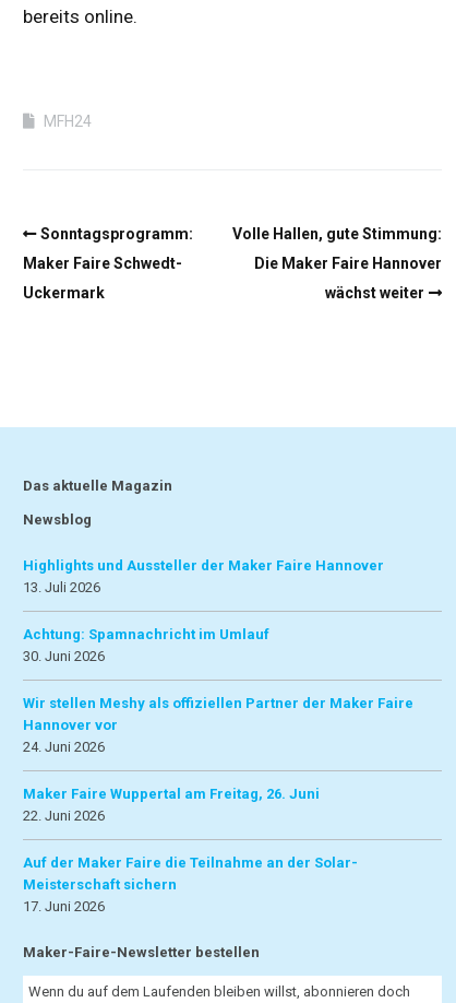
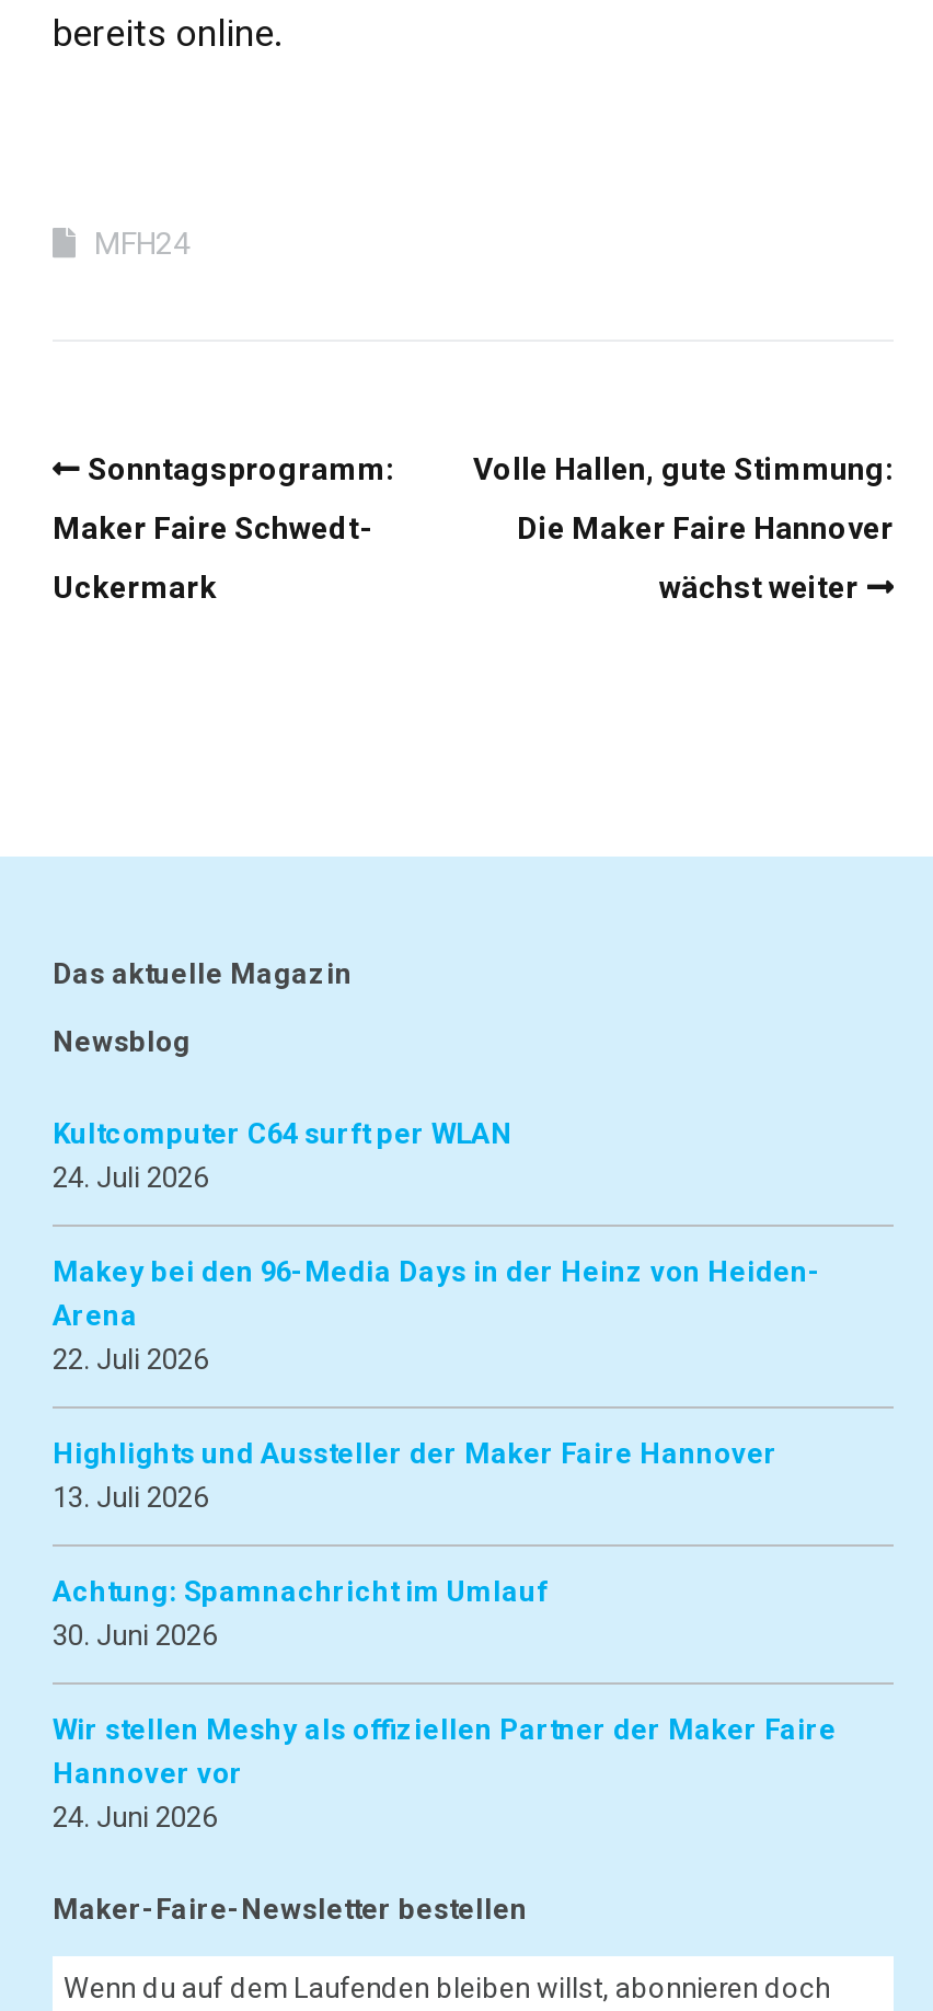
none -> [53,1118,821,1377] Kultcomputer C64 surft per WLAN | 24. Juli 2026 | Makey bei den 96-Media Days in der Heinz von Heiden- | Arena | 22. Juli 2026
moved [23,558,413,755] -> [53,1438,837,1834]: Highlights und Aussteller der Maker Faire Hannover | 13. Juli 2026 | Achtung: Spamnachricht im Umlauf | 30. Juni 2026 | Wir stellen Meshy als offiziellen Partner der Maker Faire | Hannover vor | 24. Juni 2026
[23,786,358,915] Maker Faire Wuppertal am Freitag, 26. Juni | 22. Juni 2026 | Auf der Maker Faire die Teilnahme an der Solar- | Meisterschaft sichern | 17. Juni 2026 -> none

